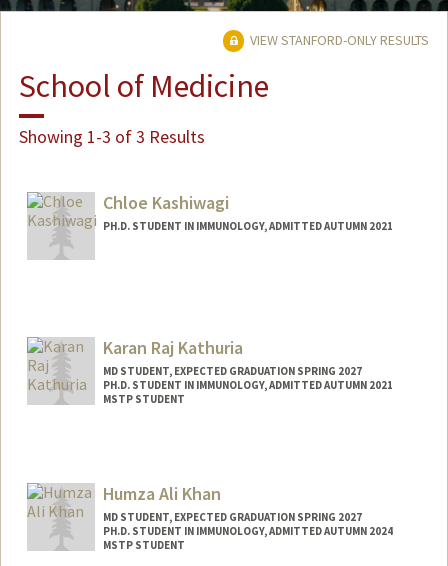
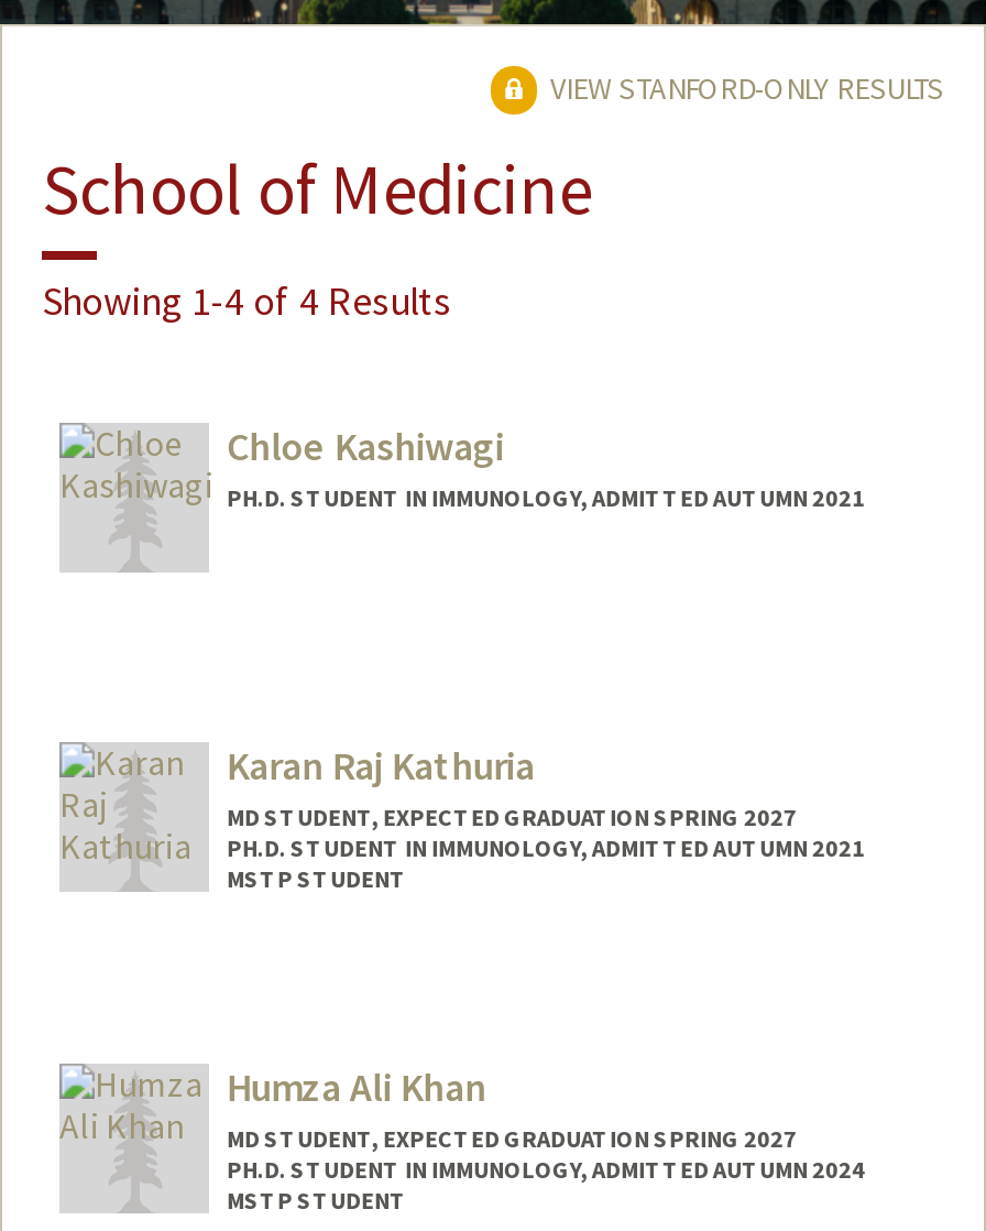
[19,125,205,148] Showing 1-3 of 3 Results -> [42,275,451,325] Showing 1-4 of 4 Results

